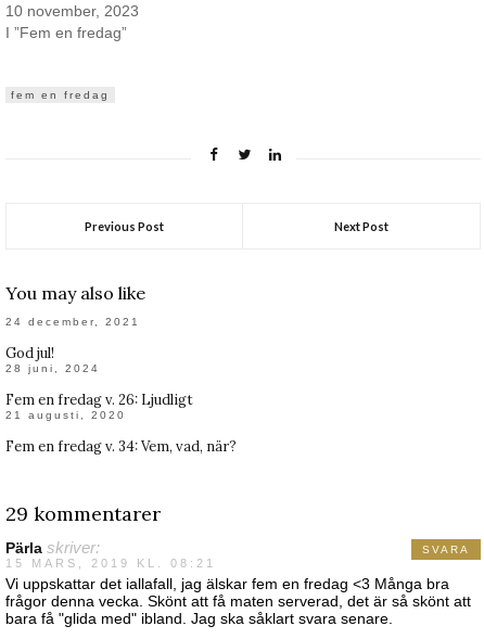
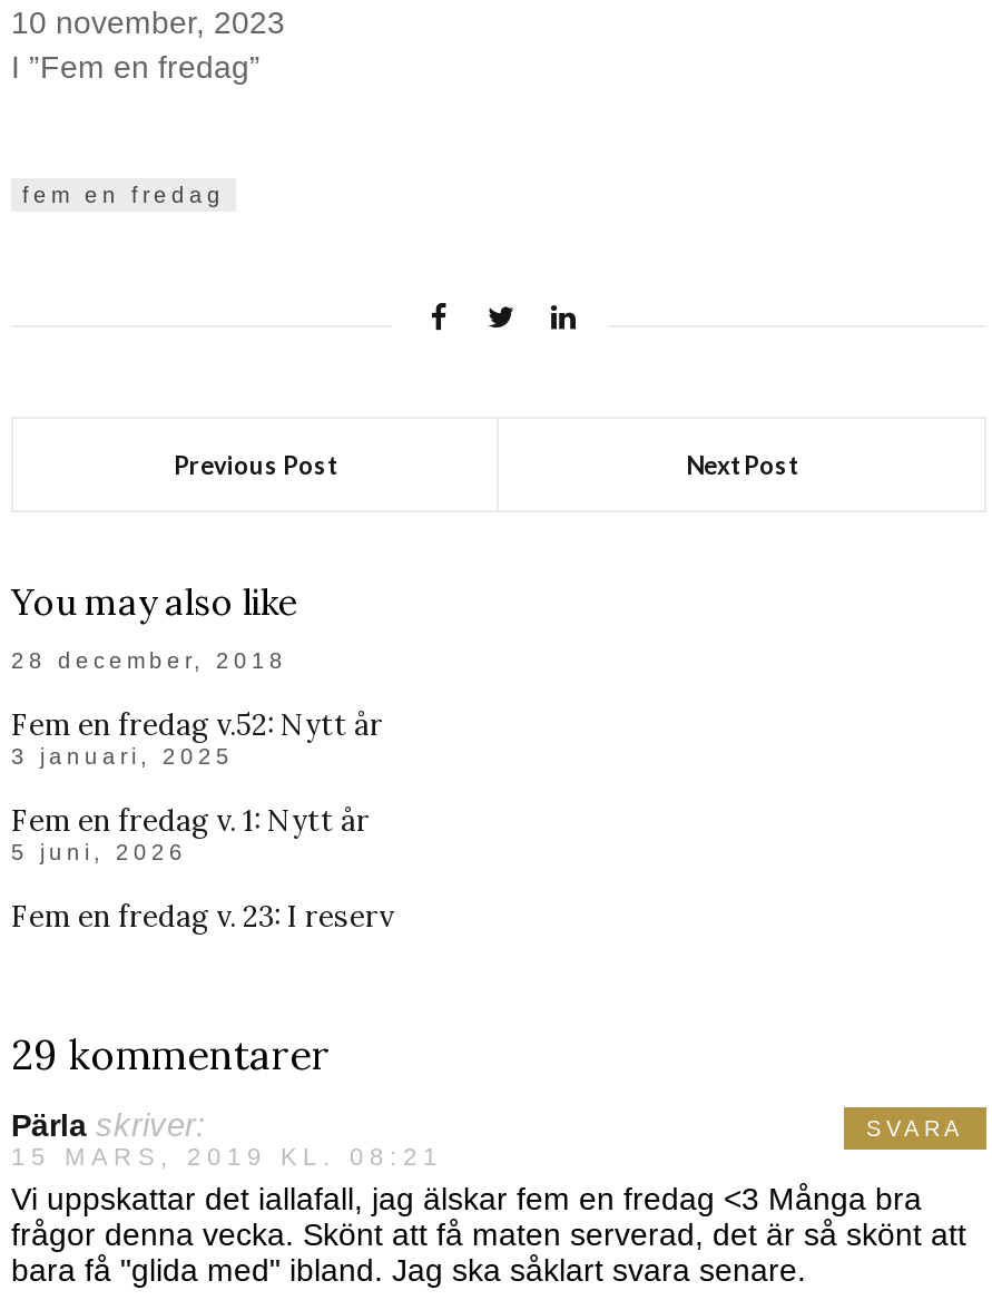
[5,316,140,328] 24 december, 2021 -> [11,649,287,673] 28 december, 2018
[5,344,100,375] God jul! | 28 juni, 2024 -> [11,707,383,769] Fem en fredag v.52: Nytt år | 3 januari, 2025
[5,391,193,421] Fem en fredag v. 26: Ljudligt | 21 augusti, 2020 -> [11,802,370,865] Fem en fredag v. 1: Nytt år | 5 juni, 2026
[5,437,237,456] Fem en fredag v. 34: Vem, vad, när? -> [11,898,394,936] Fem en fredag v. 23: I reserv

